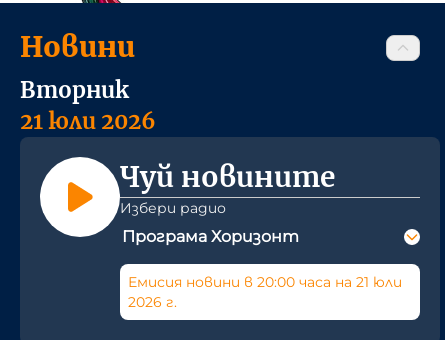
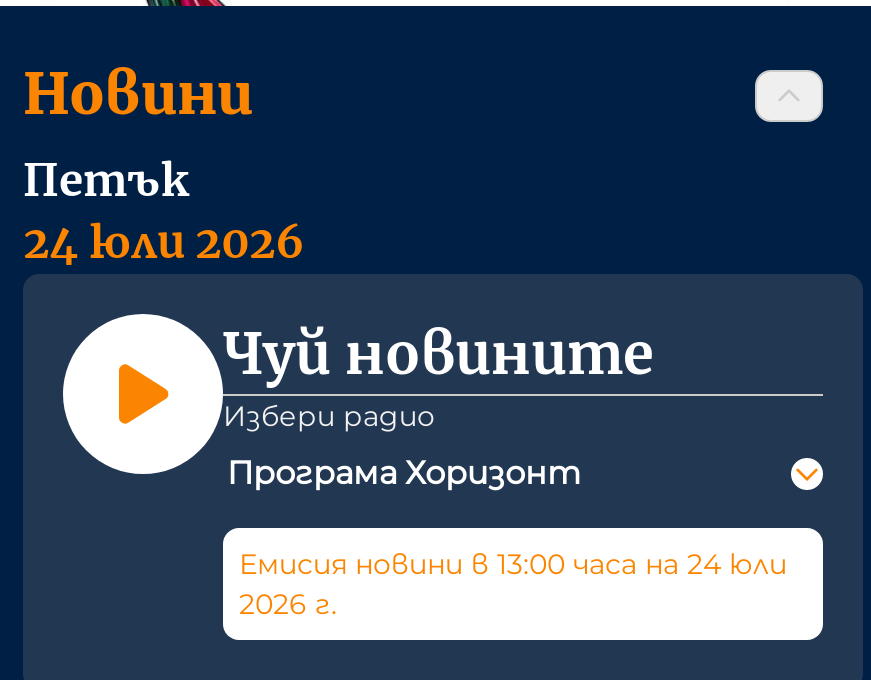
[20,76,156,135] Вторник | 21 юли 2026 -> [23,152,305,270] Петък | 24 юли 2026
[128,273,402,291] Емисия новини в 20:00 часа на 21 юли -> [239,546,787,582] Емисия новини в 13:00 часа на 24 юли

